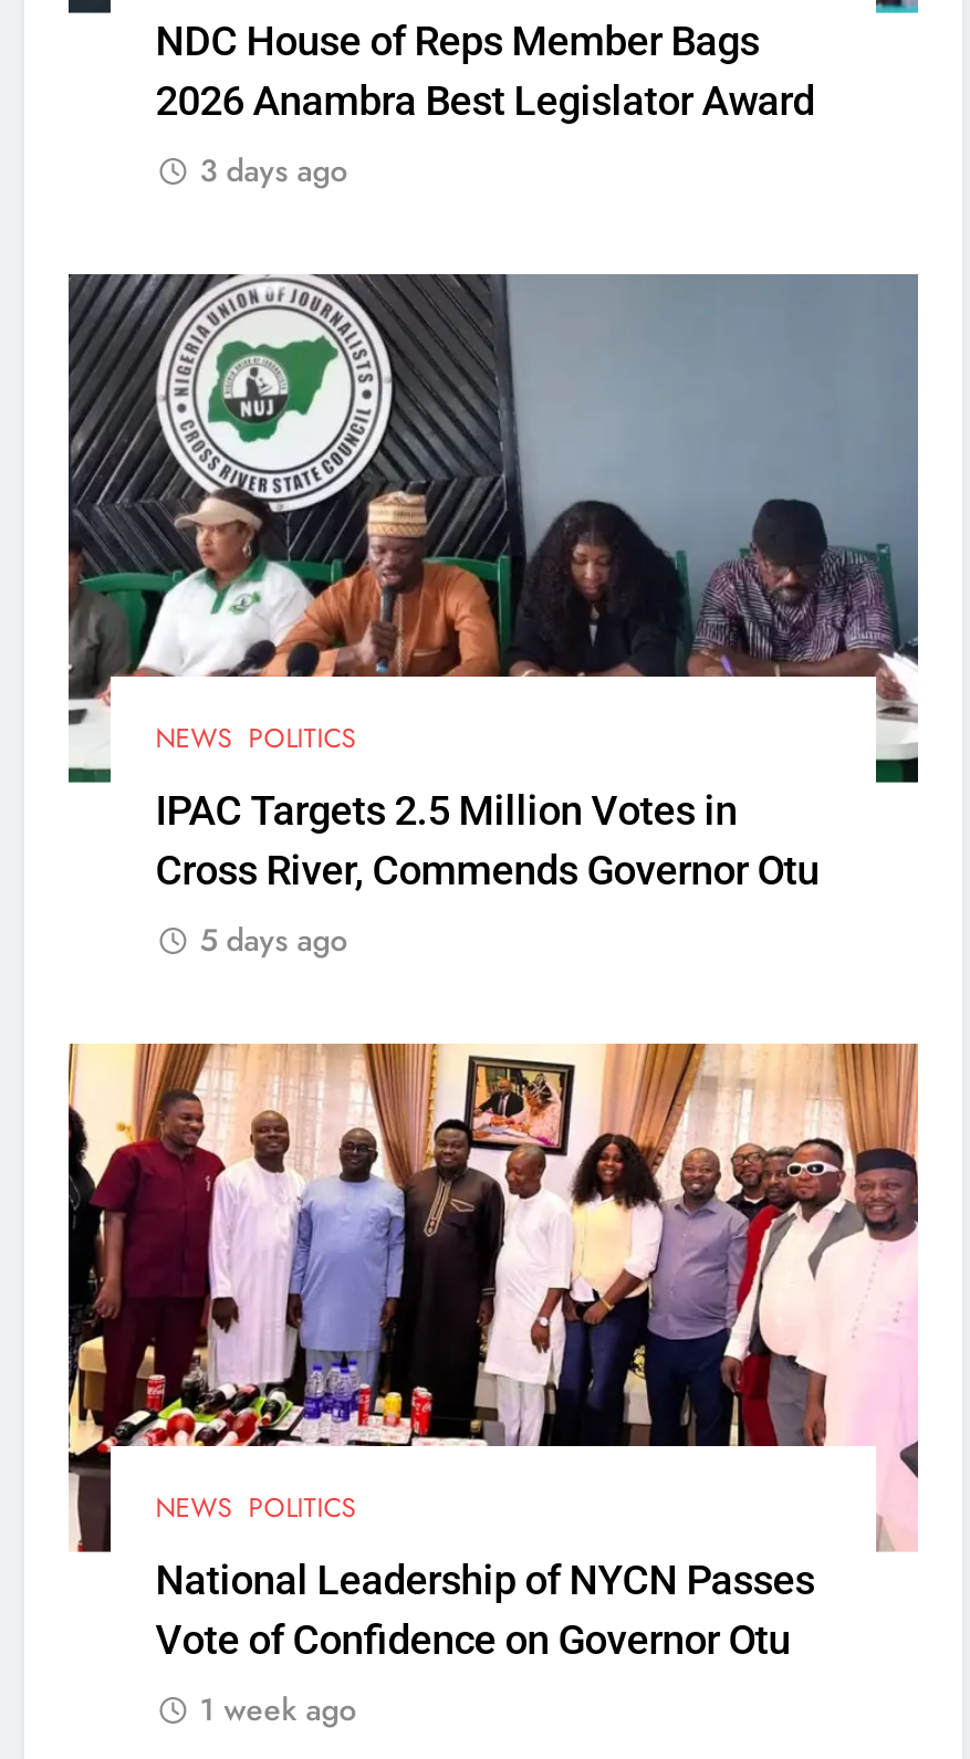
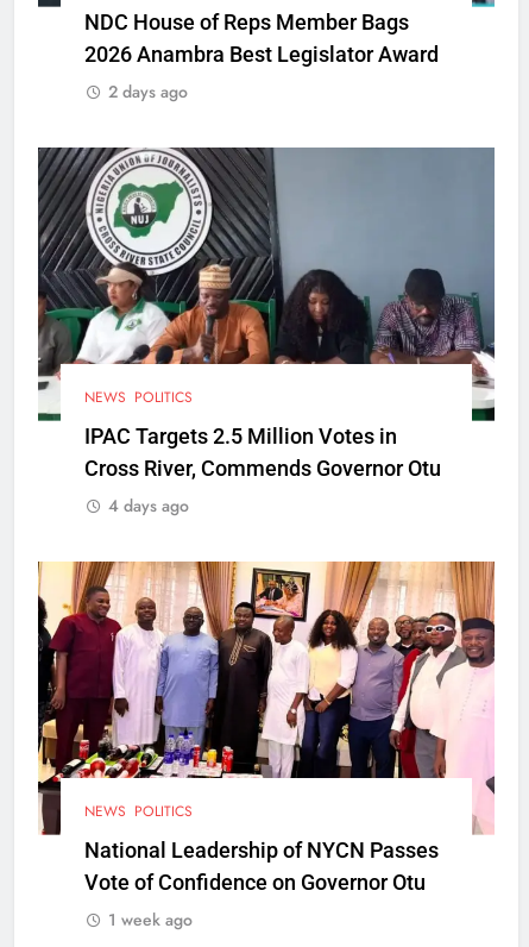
[200,147,348,191] 3 days ago -> [108,79,188,103] 2 days ago
[200,917,348,962] 5 days ago -> [108,494,189,517] 4 days ago

